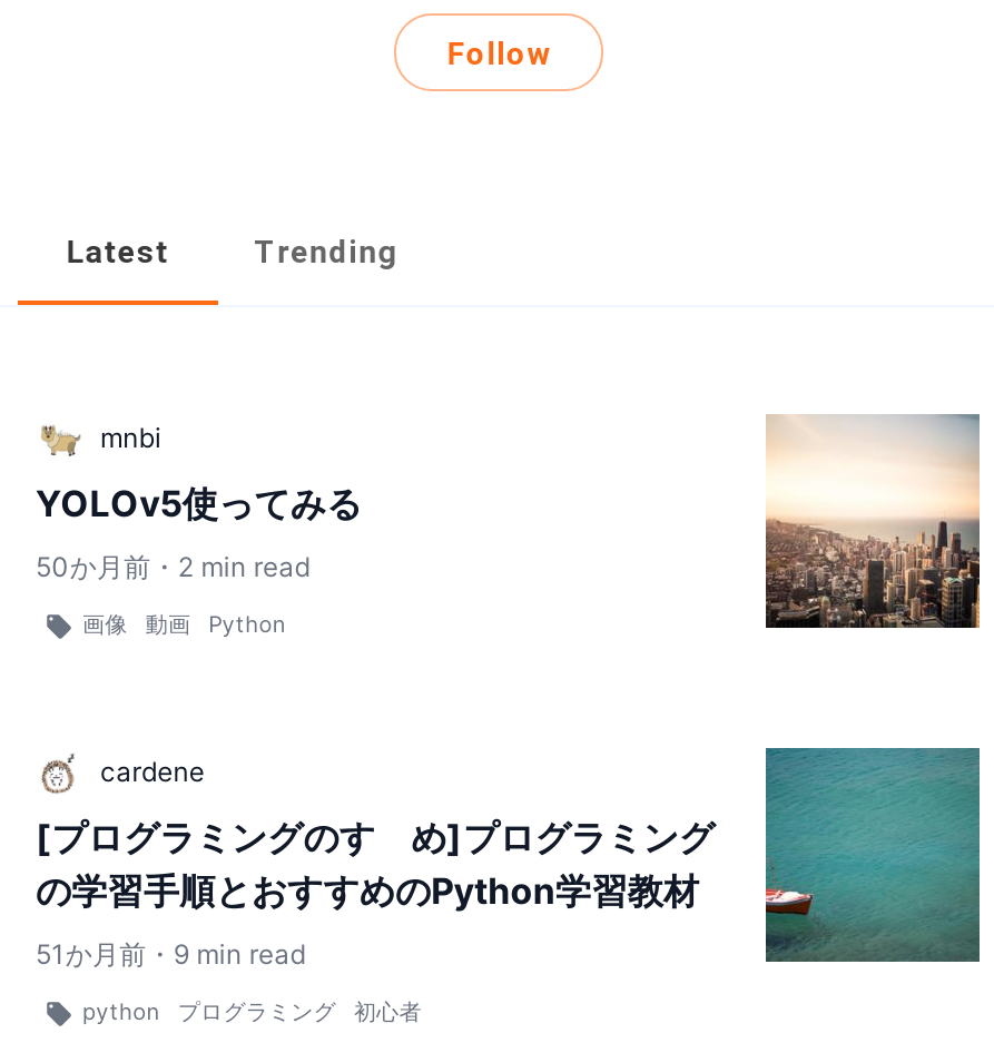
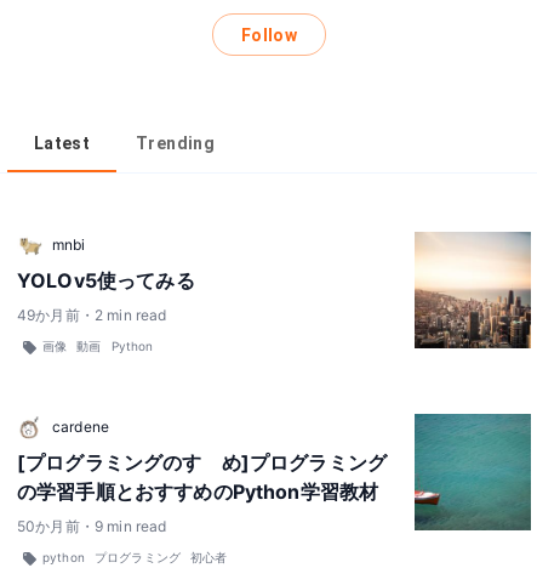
[36,551,310,584] 50か月前・2 min read -> [17,306,167,324] 49か月前・2 min read
[36,938,306,971] 51か月前・9 min read -> [17,517,167,536] 50か月前・9 min read

